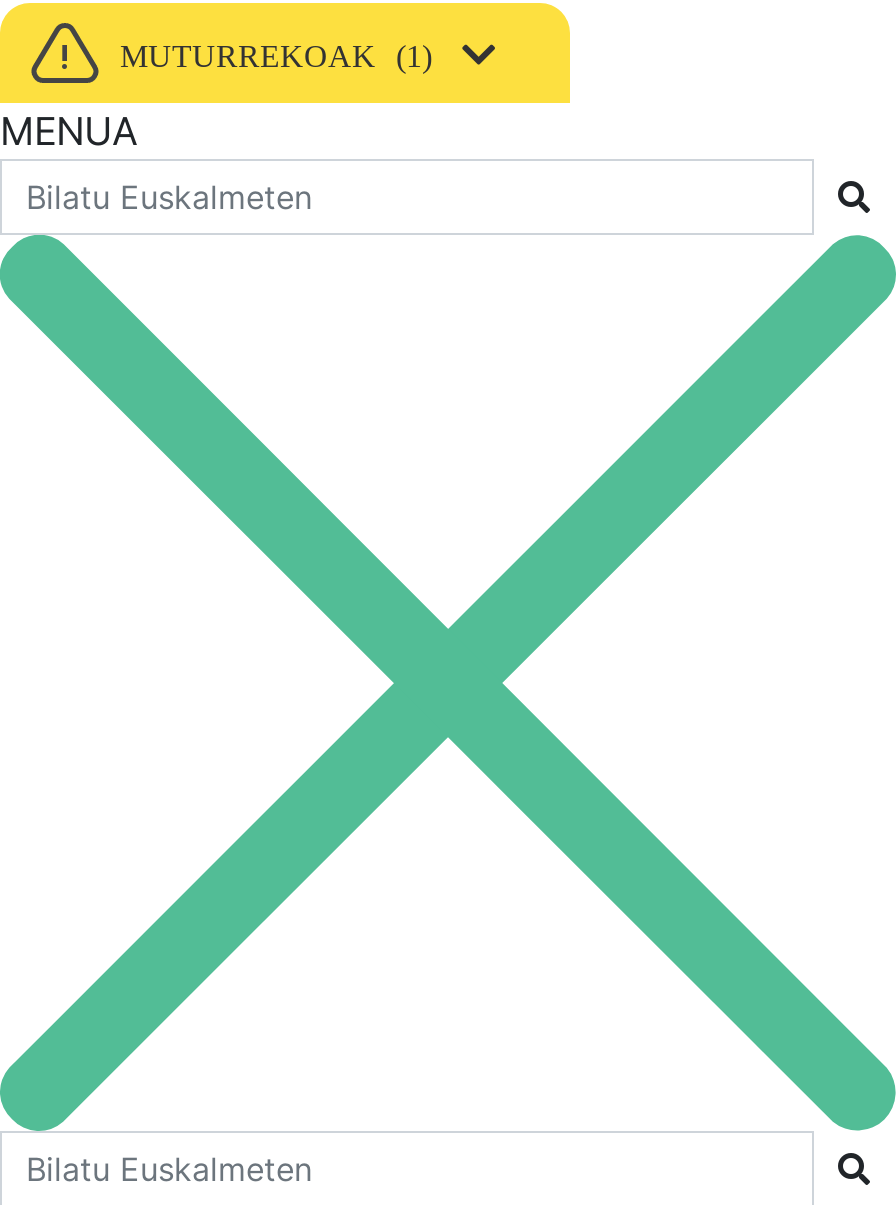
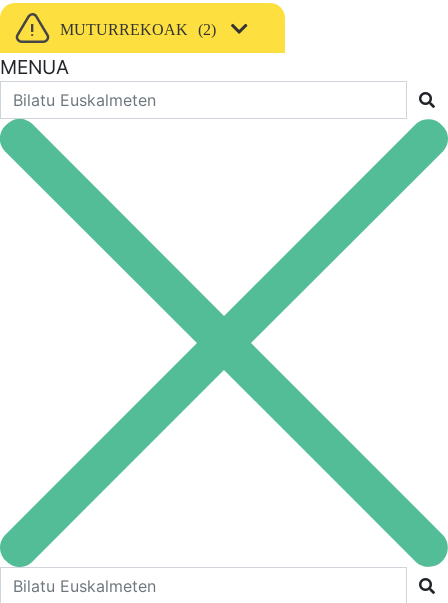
[120,39,422,73] MUTURREKOAK 1 -> [60,21,211,38] MUTURREKOAK 2

